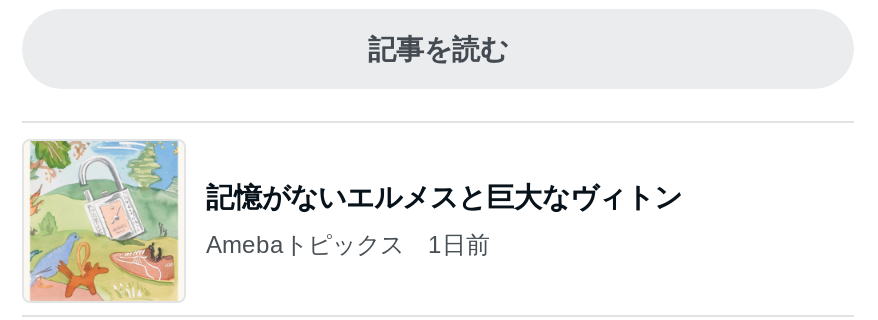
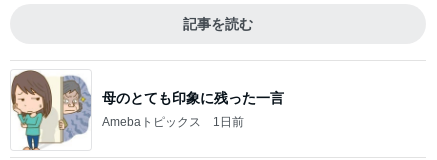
[24,139,682,303] [image] | 記憶がないエルメスと巨大なヴィトン -> [10,70,284,151] [image] | 母のとても印象に残った一言

